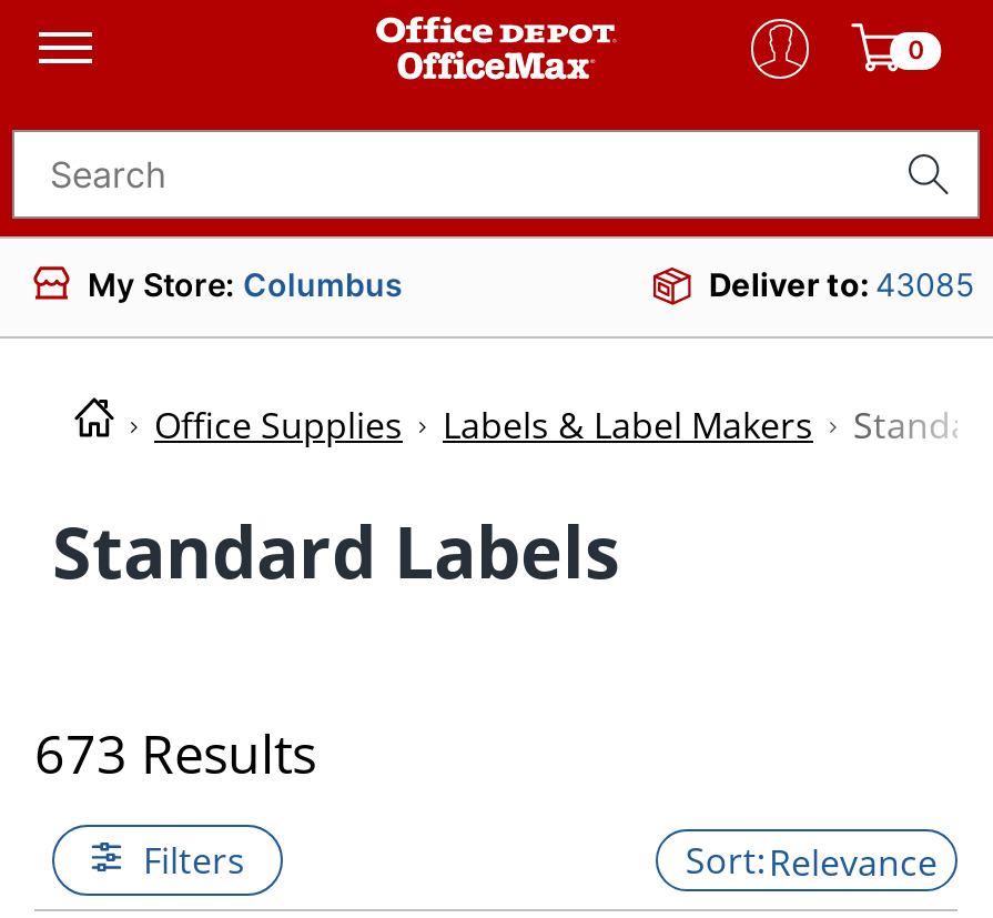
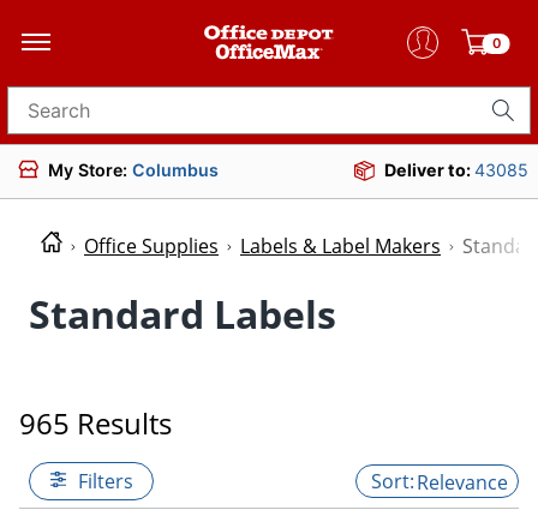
[34,716,316,789] 673 Results -> [19,403,172,443] 965 Results

